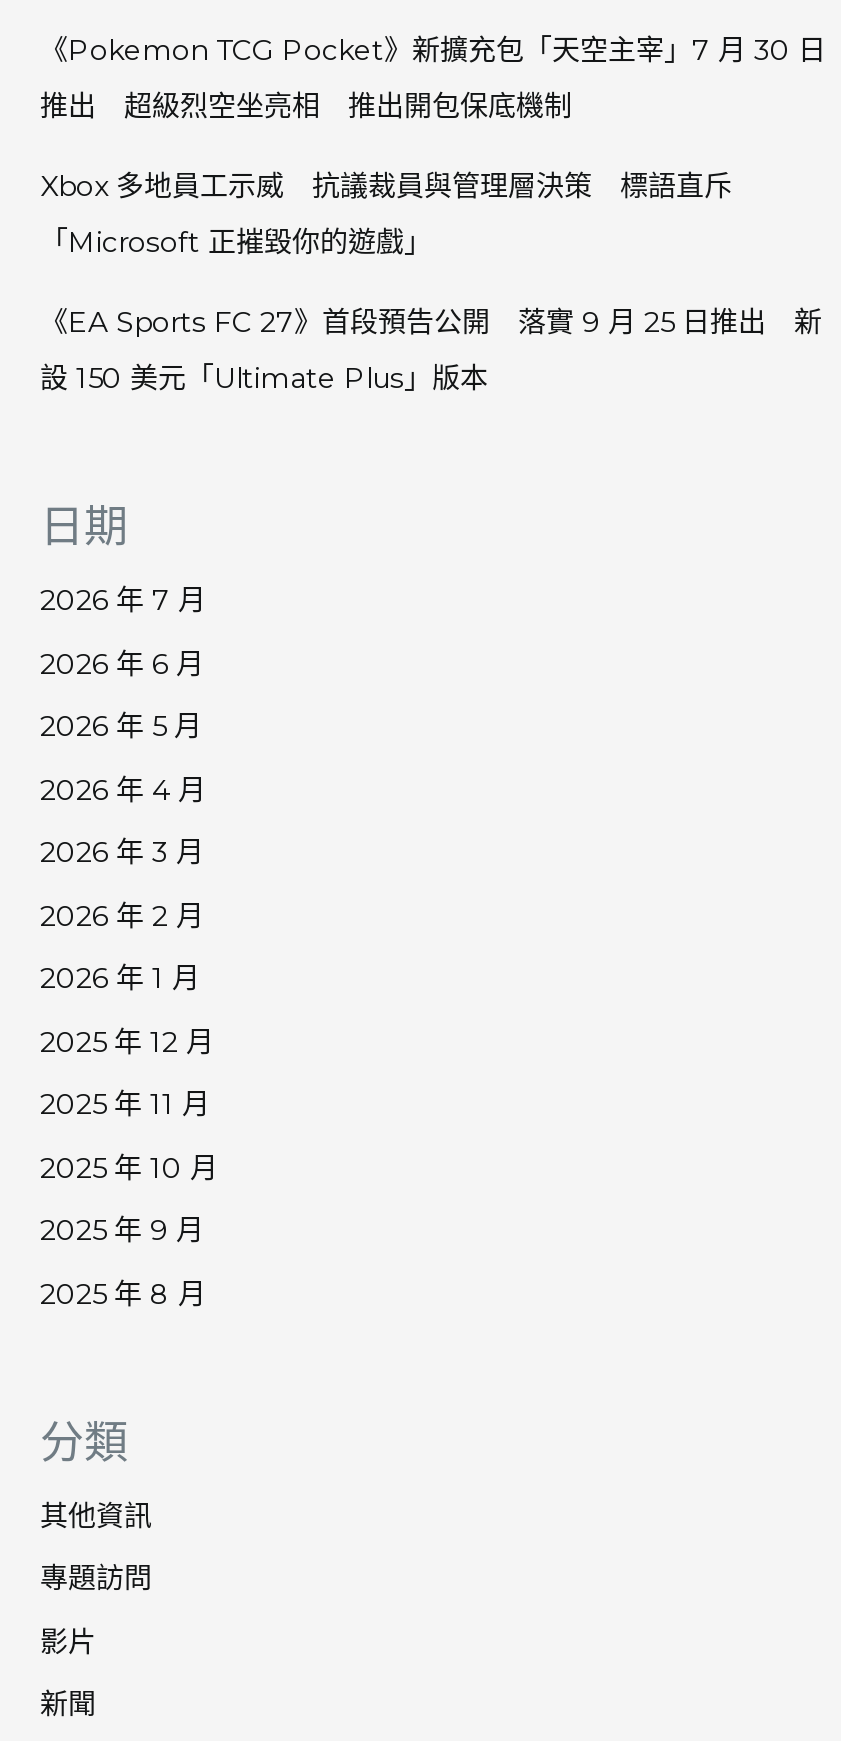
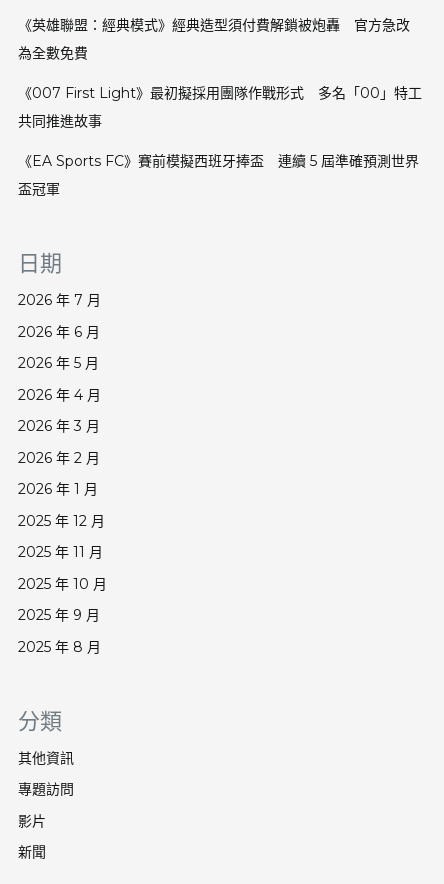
[40,32,826,68] 《Pokemon TCG Pocket》新擴充包「天空主宰」7 月 30 日 -> [17,16,409,34] 《英雄聯盟：經典模式》經典造型須付費解鎖被炮轟 官方急改
[40,88,572,124] 推出 超級烈空坐亮相 推出開包保底機制 -> [17,44,87,62] 為全數免費
[40,168,732,204] Xbox 多地員工示威 抗議裁員與管理層決策 標語直斥 -> [17,84,421,102] 《007 First Light》最初擬採用團隊作戰形式 多名「00」特工
[40,224,432,260] 「Microsoft 正摧毀你的遊戲」 -> [17,112,101,130] 共同推進故事
[40,304,822,340] 《EA Sports FC 27》首段預告公開 落實 9 月 25 日推出 新 -> [17,152,418,170] 《EA Sports FC》賽前模擬西班牙捧盃 連續 5 屆準確預測世界
[40,360,488,396] 設 150 美元「Ultimate Plus」版本 -> [17,180,59,198] 盃冠軍

